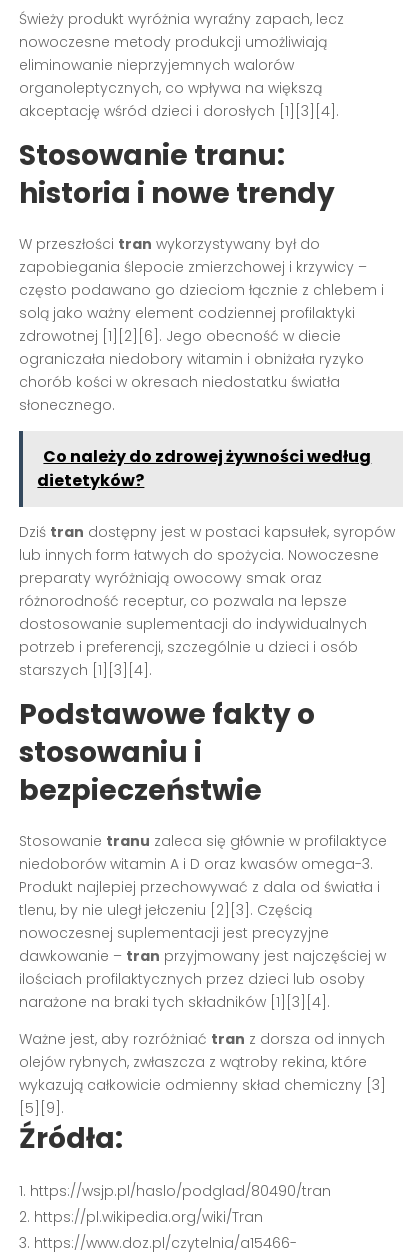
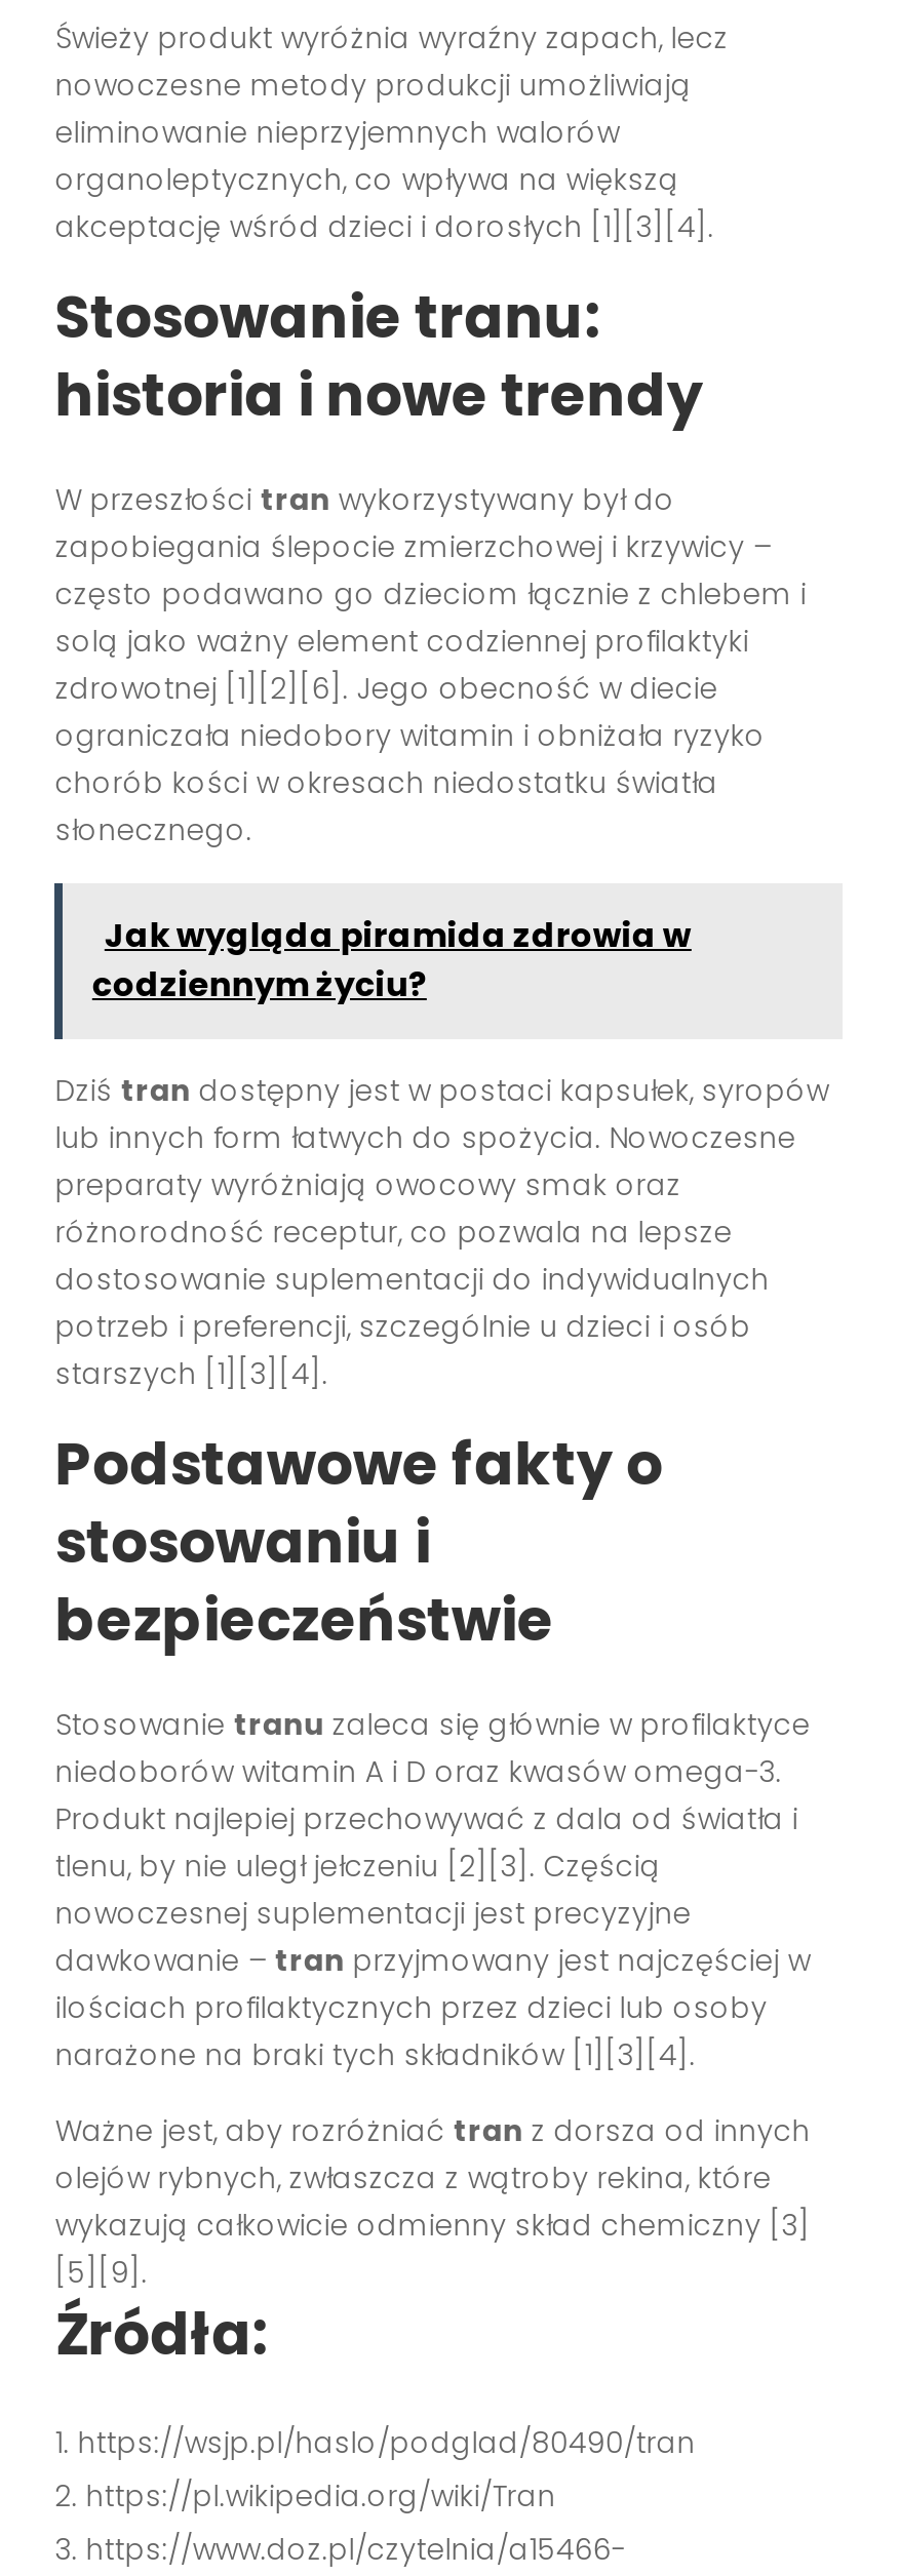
[37,445,371,492] Co należy do zdrowej żywności według | dietetyków? -> [92,912,691,1009] Jak wygląda piramida zdrowia w | codziennym życiu?

